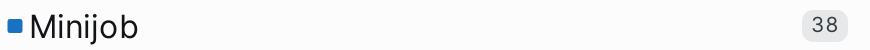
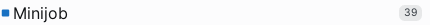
[811,12,838,38] 38 -> [403,6,417,19] 39

